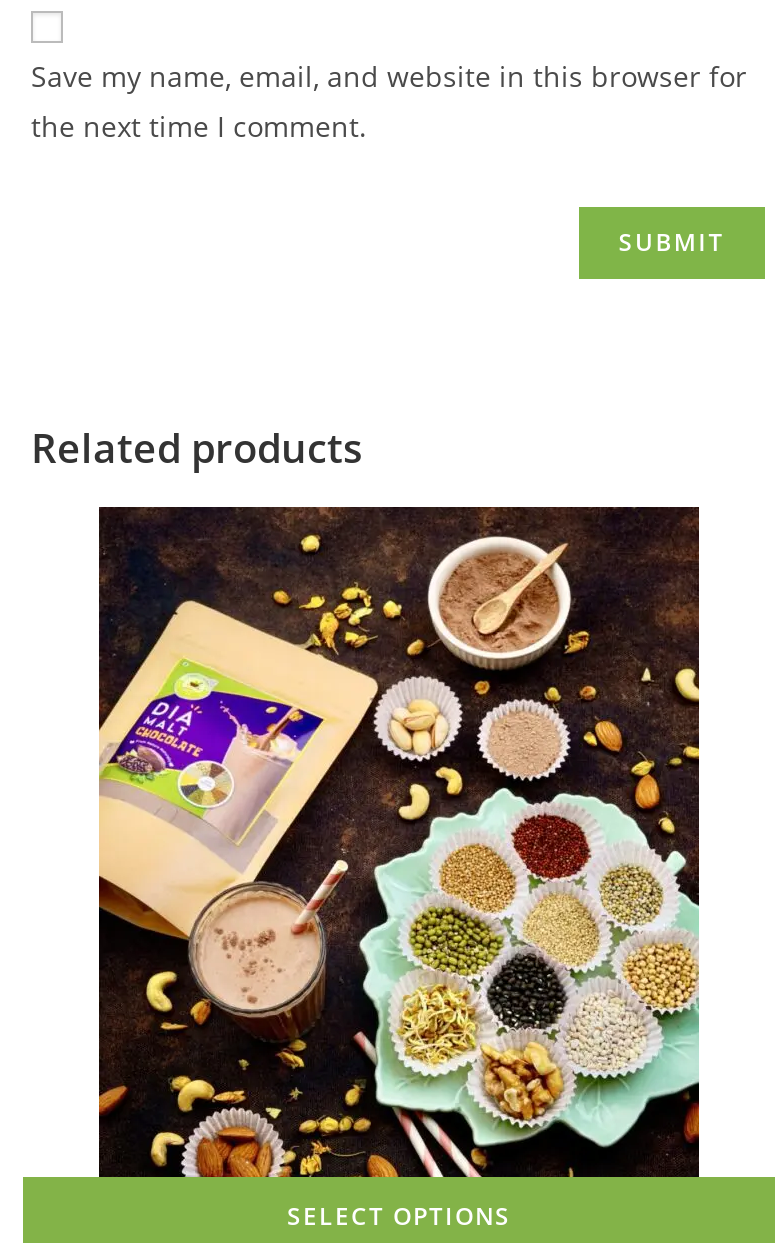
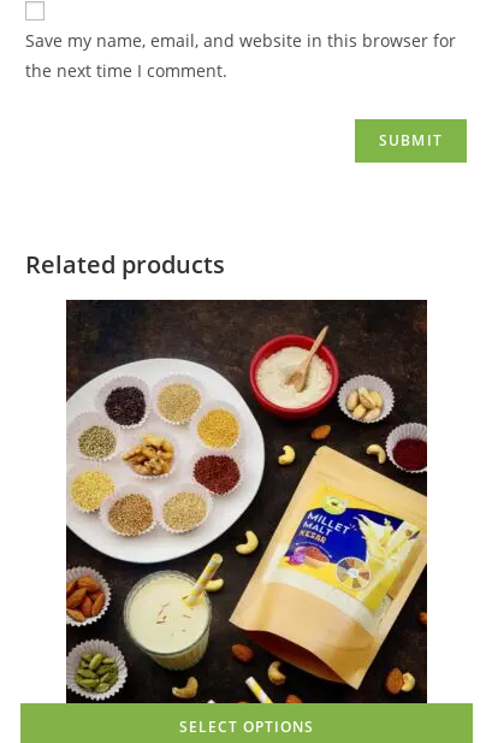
[97,507,701,1179] [image] -> [65,301,428,704] [image]

